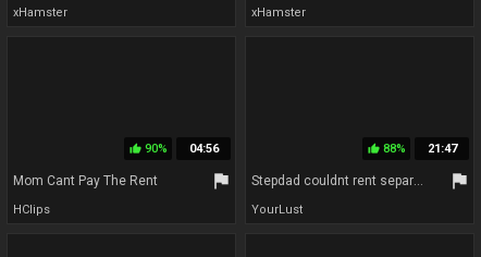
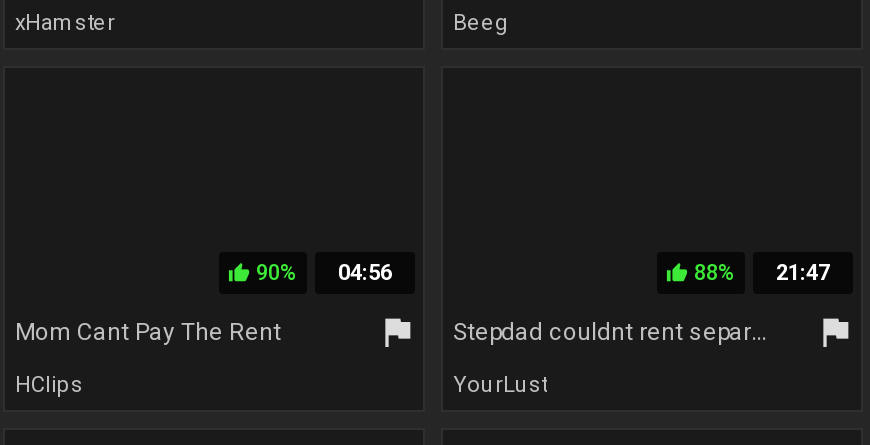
[251,6,306,20] xHamster -> [453,10,509,36] Beeg

